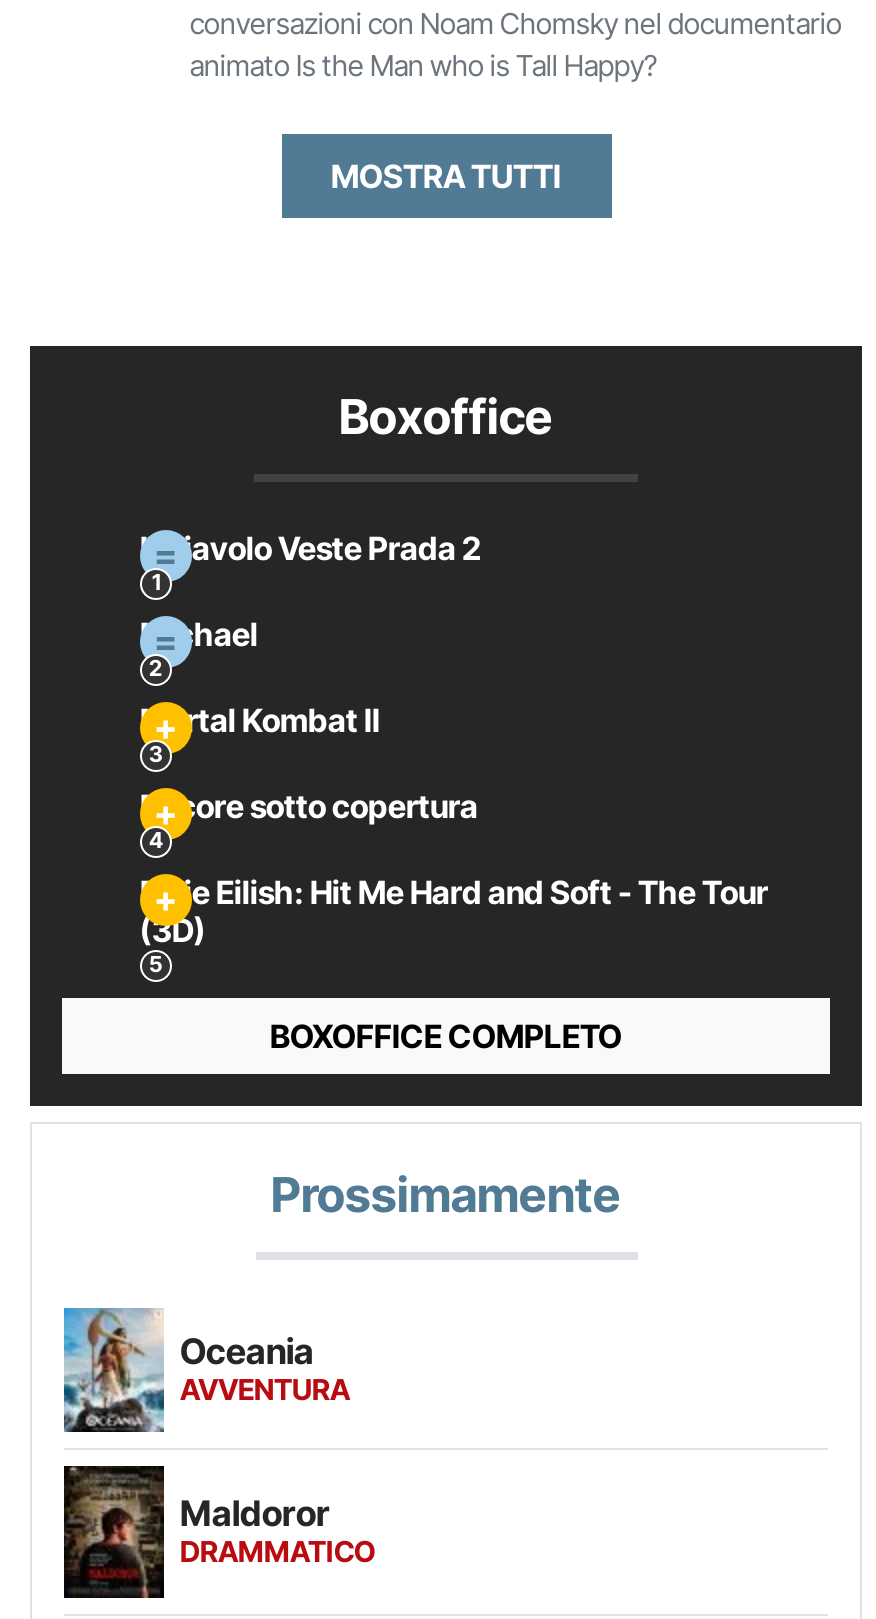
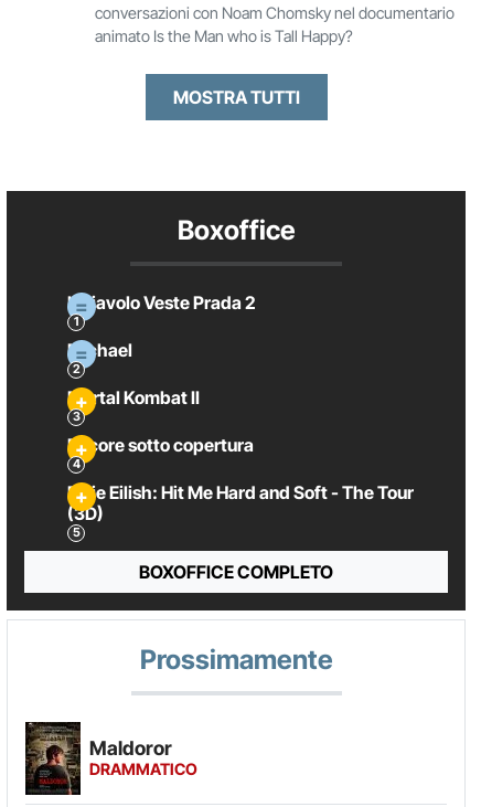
[62,1306,350,1434] [image] | Oceania | AVVENTURA -> none

